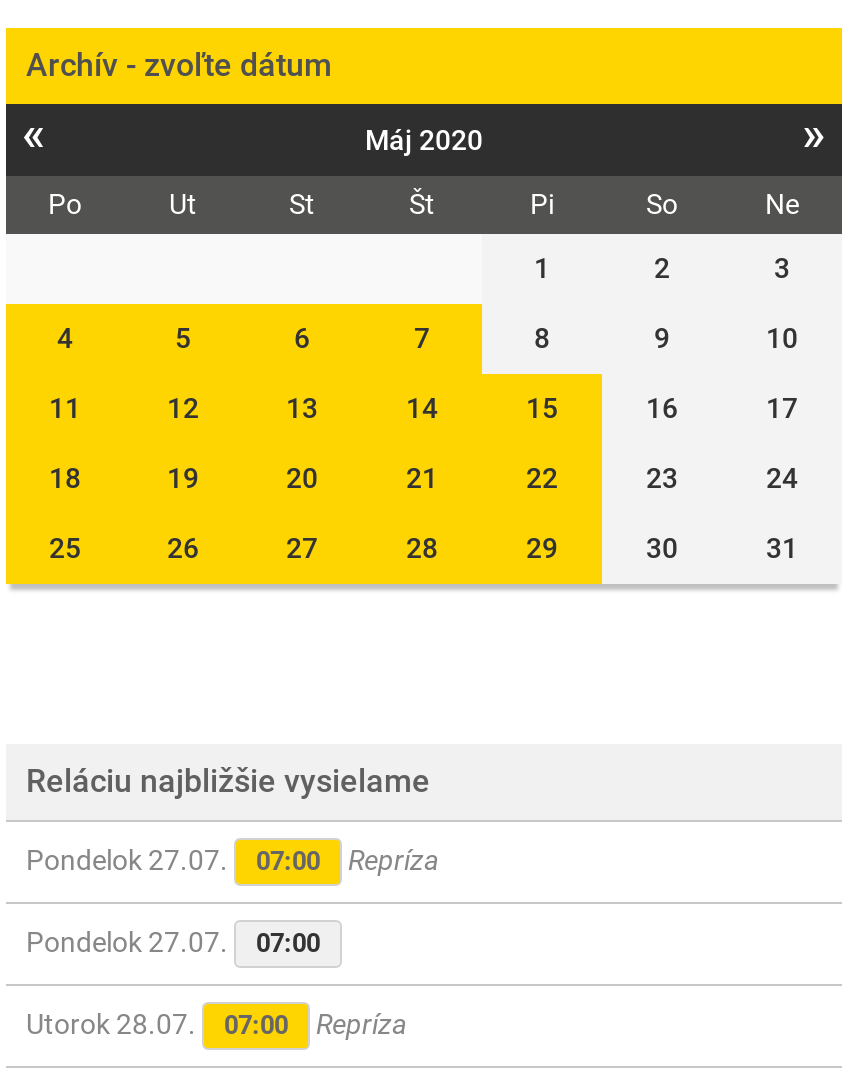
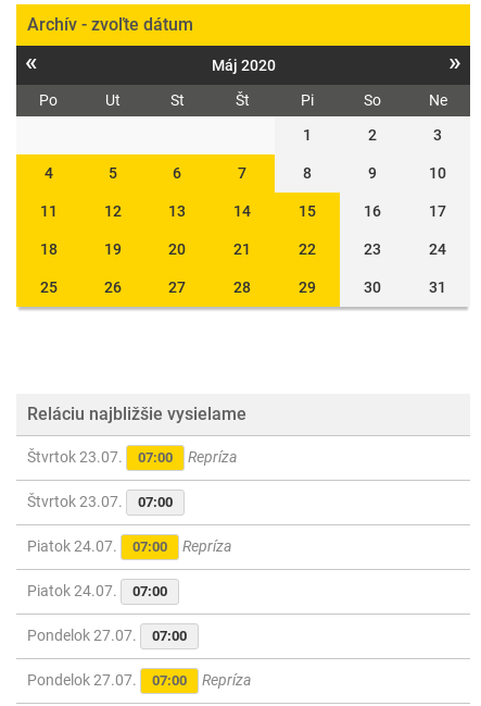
[26,844,438,876] Pondelok 27.07. 07:00 Repríza -> [27,448,237,466] Štvrtok 23.07. 07:00 Repríza
none -> [27,493,231,600] Štvrtok 23.07. | 07:00 | Piatok 24.07. | 07:00 | Repríza | Piatok 24.07. | 07:00
[26,1008,406,1040] Utorok 28.07. 07:00 Repríza -> [27,671,251,689] Pondelok 27.07. 07:00 Repríza

